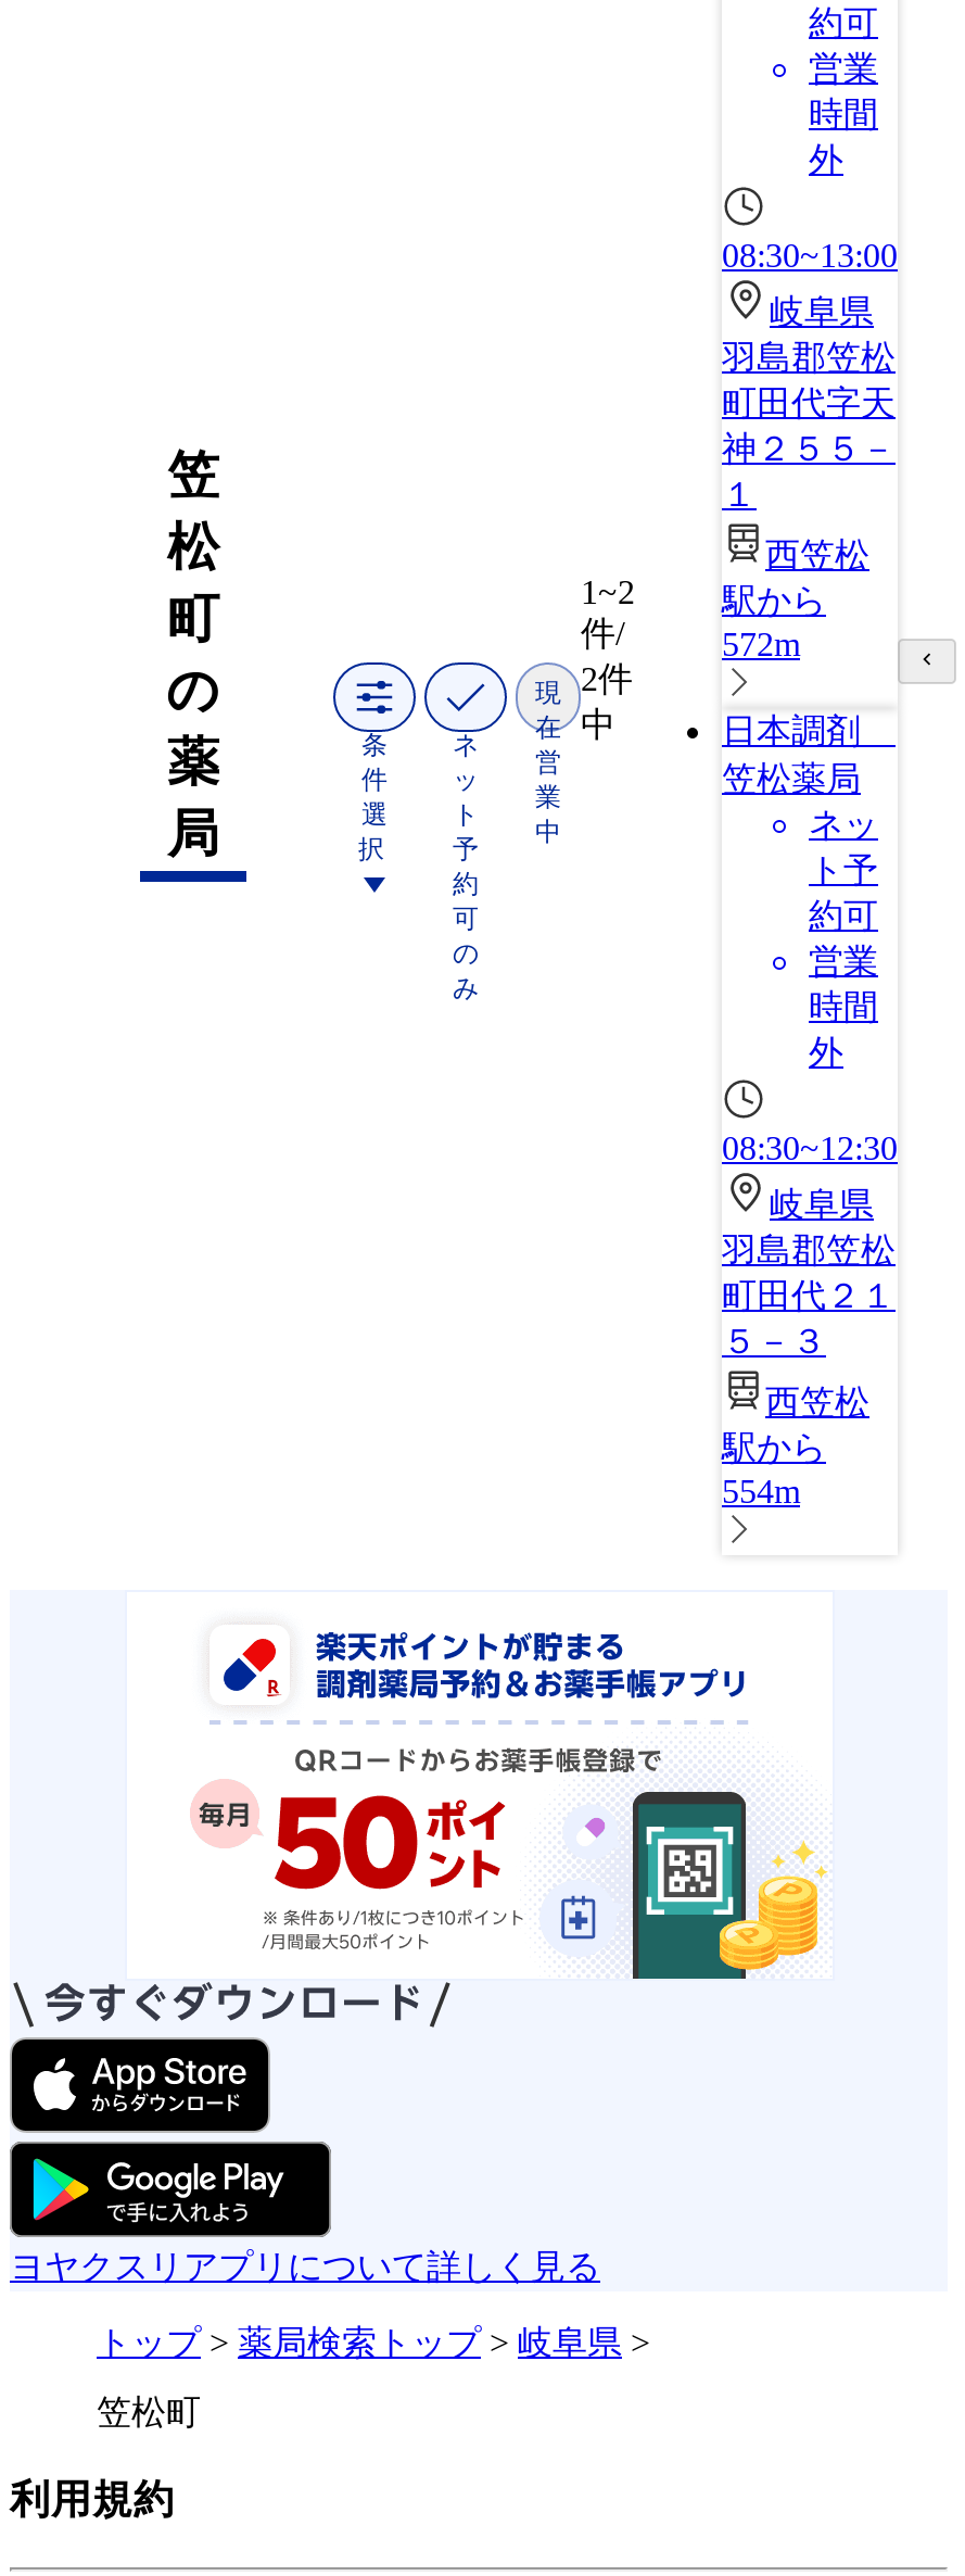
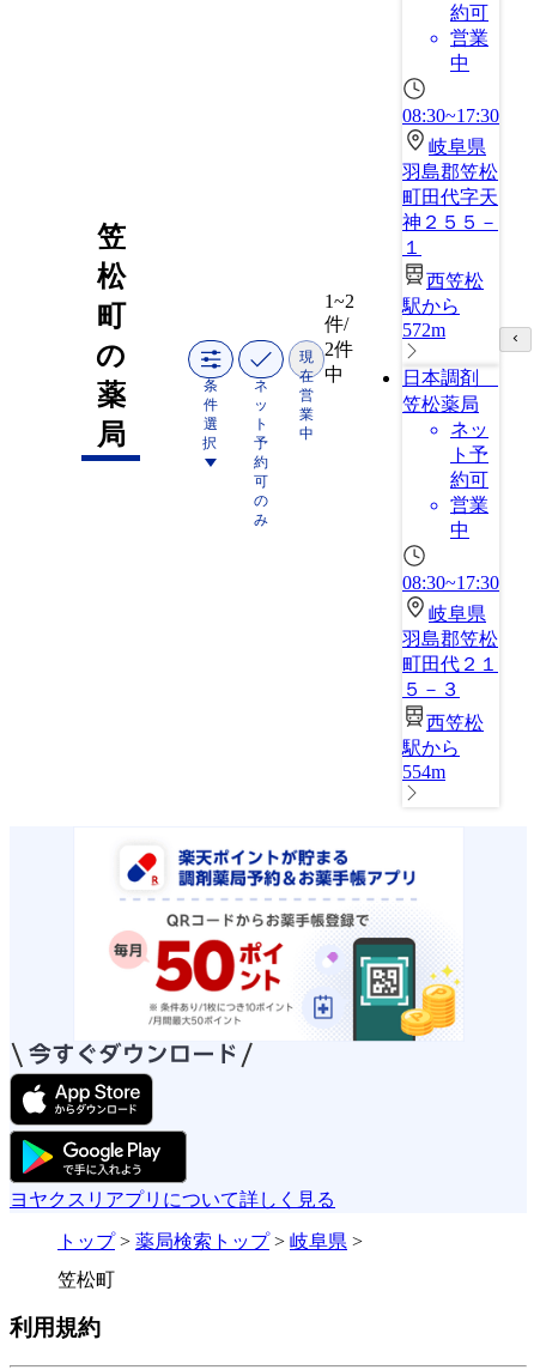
[809,96,878,178] 時間 | 外 -> [450,53,469,73] 中
[722,237,898,274] 08:30~13:00 -> [402,105,499,126] 08:30~17:30
[809,988,878,1071] 時間 | 外 -> [450,520,469,540] 中
[722,1129,898,1166] 08:30~12:30 -> [402,572,499,593] 08:30~17:30

